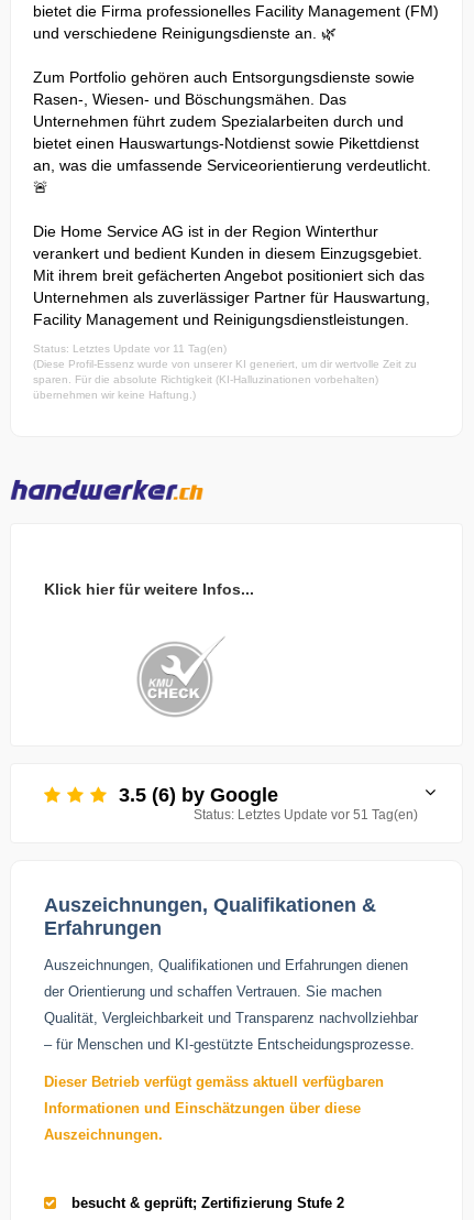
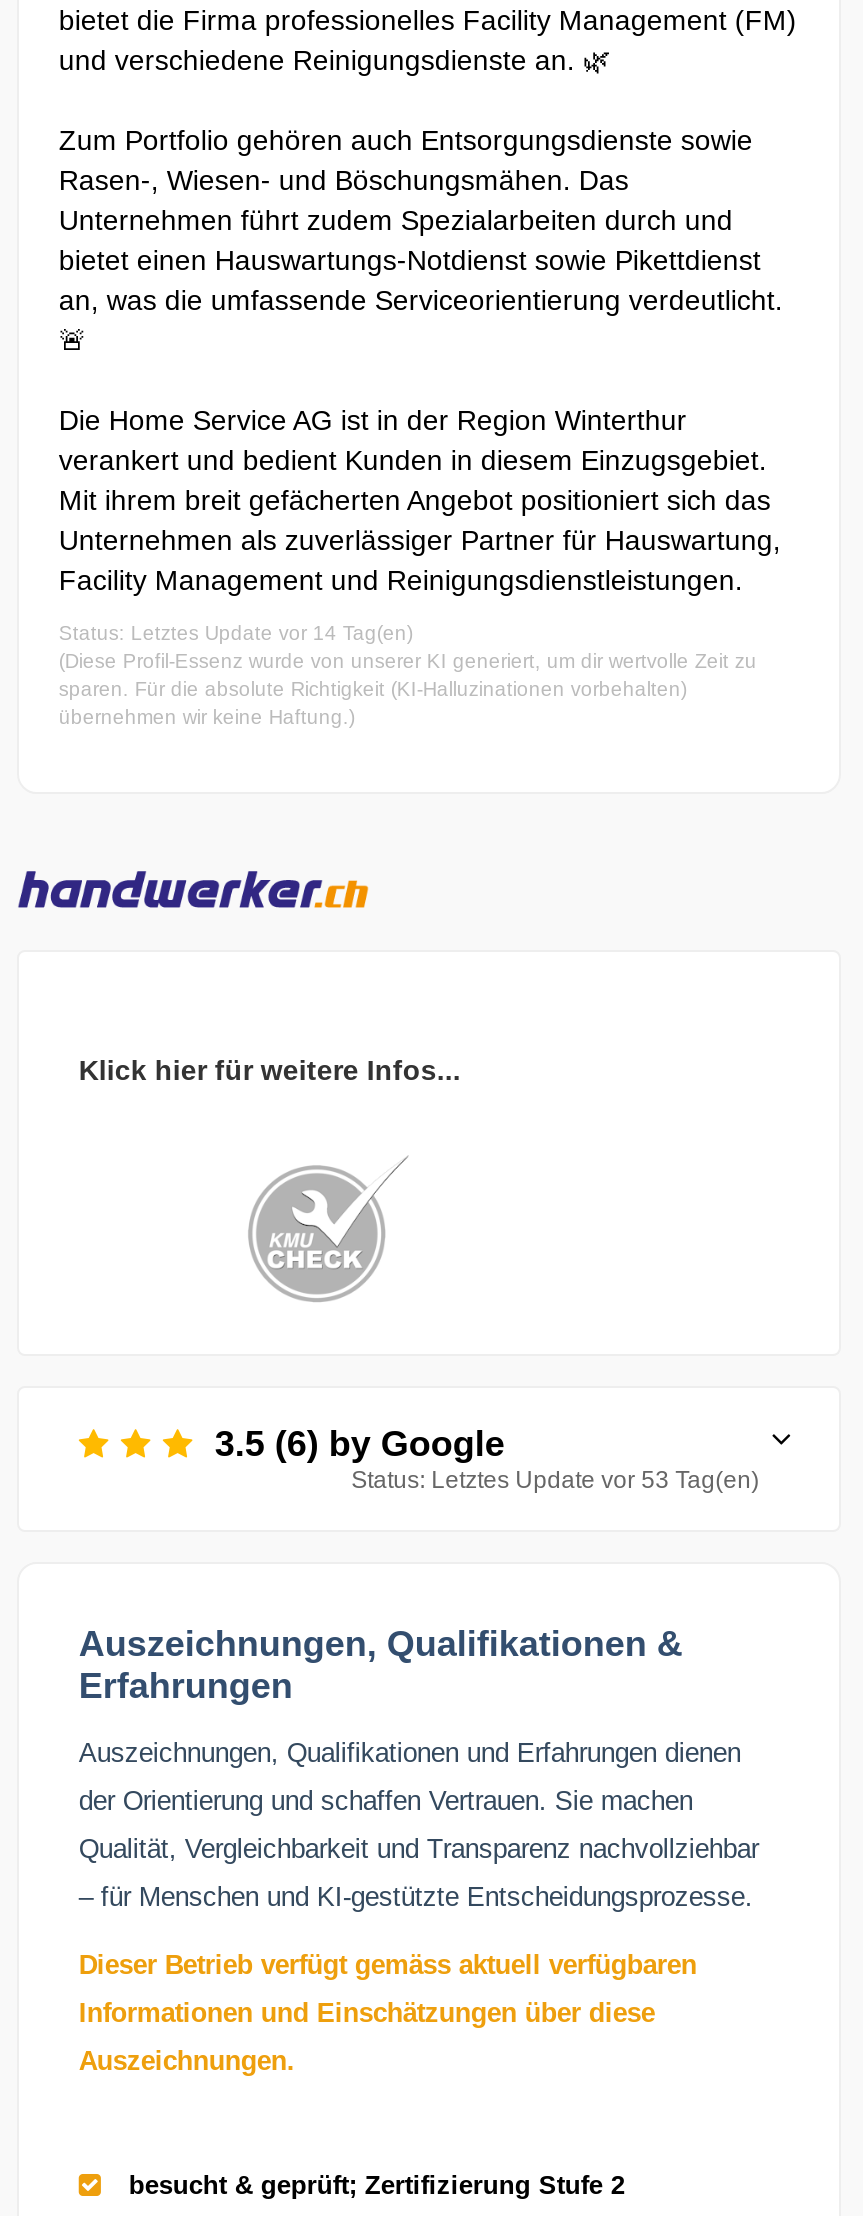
[33,343,226,355] Status: Letztes Update vor 11 Tag(en) -> [59,623,413,645] Status: Letztes Update vor 14 Tag(en)
[194,807,418,823] Status: Letztes Update vor 51 Tag(en) -> [351,1467,759,1495] Status: Letztes Update vor 53 Tag(en)

